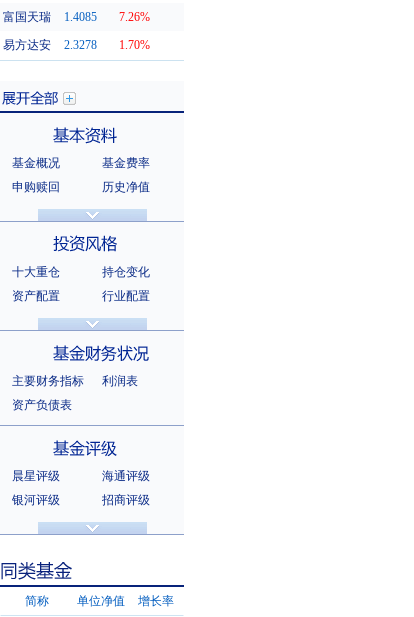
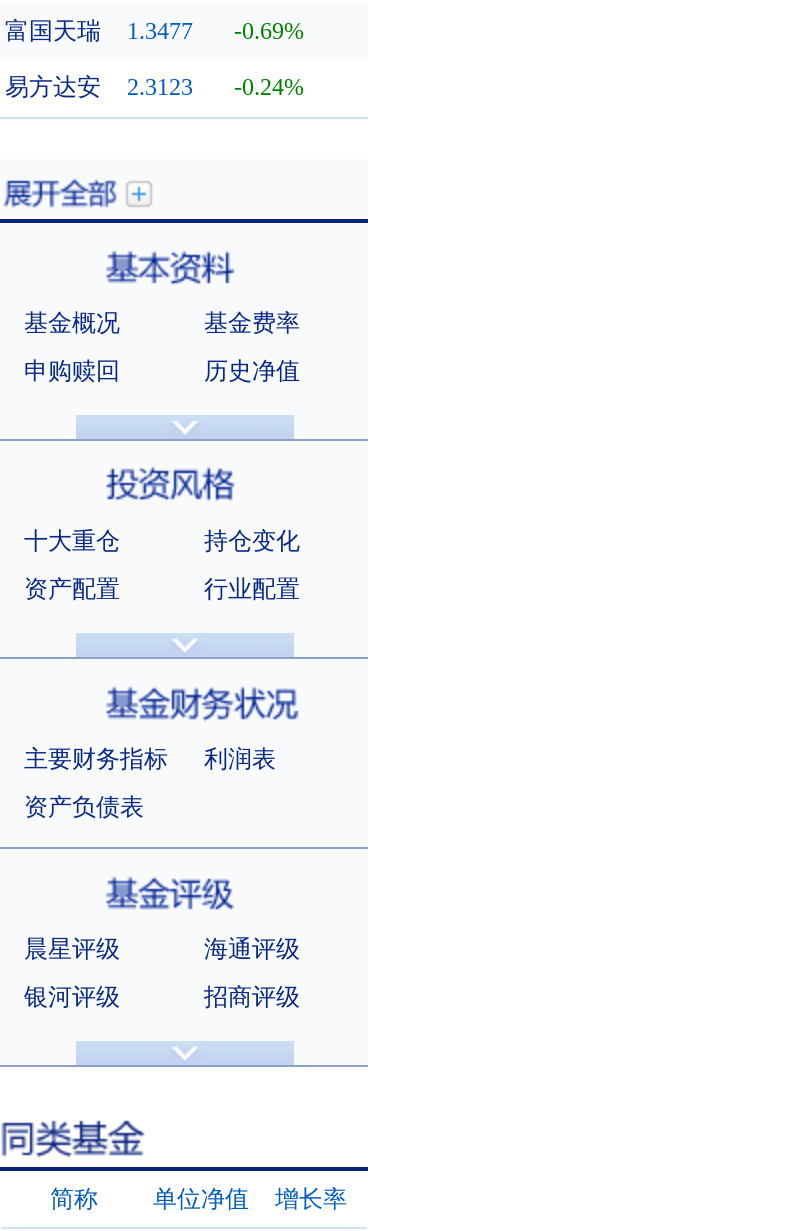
[63,10,96,24] 1.4085 -> [127,17,193,45] 1.3477
[119,10,150,24] 7.26% -> [234,17,304,45] -0.69%
[63,38,96,52] 2.3278 -> [127,73,193,101] 2.3123
[119,38,150,52] 1.70% -> [234,73,304,101] -0.24%

